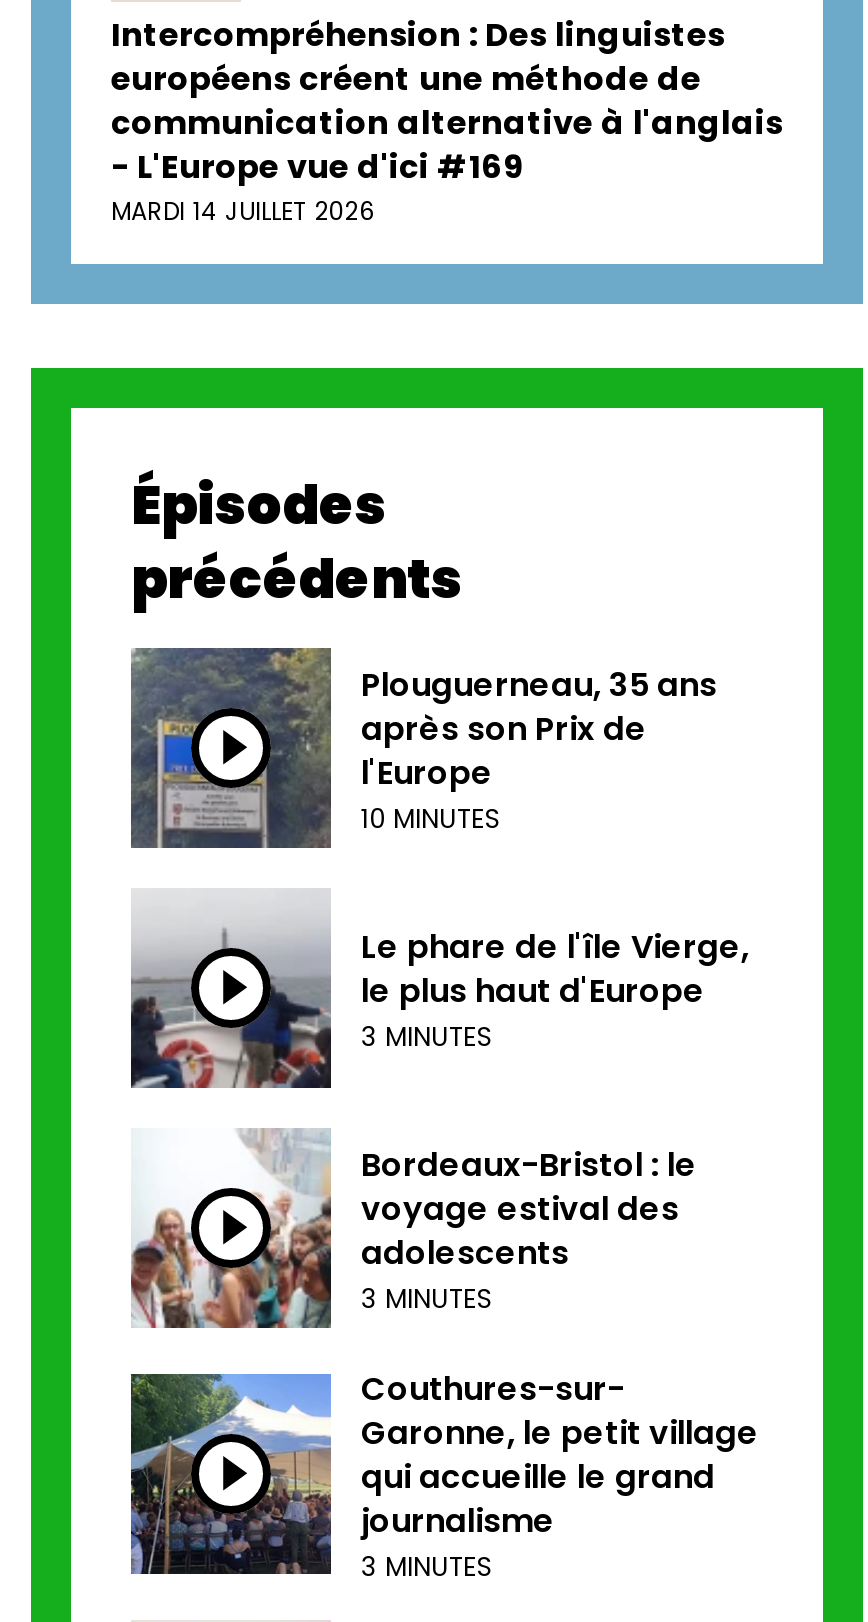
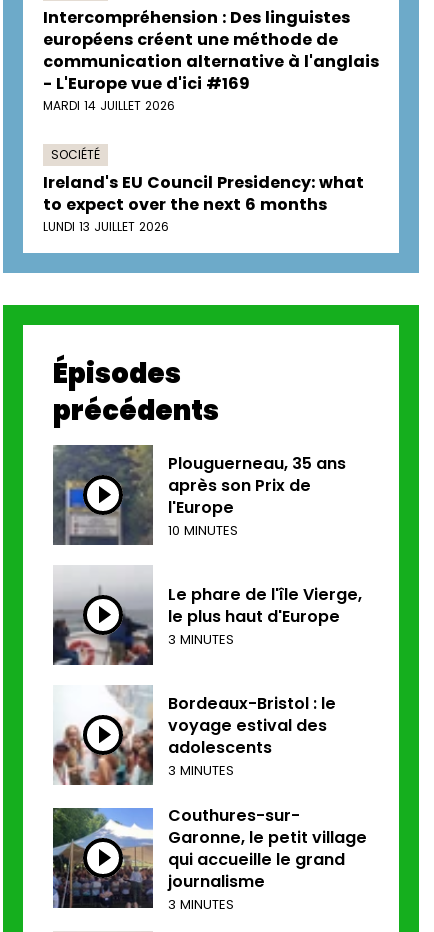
none -> [43,145,364,234] SOCIÉTÉ | Ireland's EU Council Presidency: what | to expect over the next 6 months | LUNDI 13 JUILLET 2026

